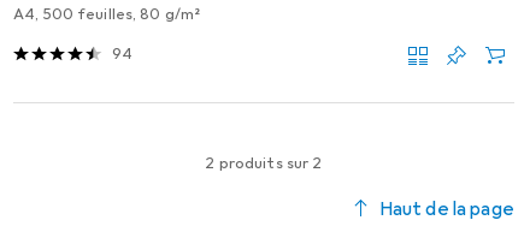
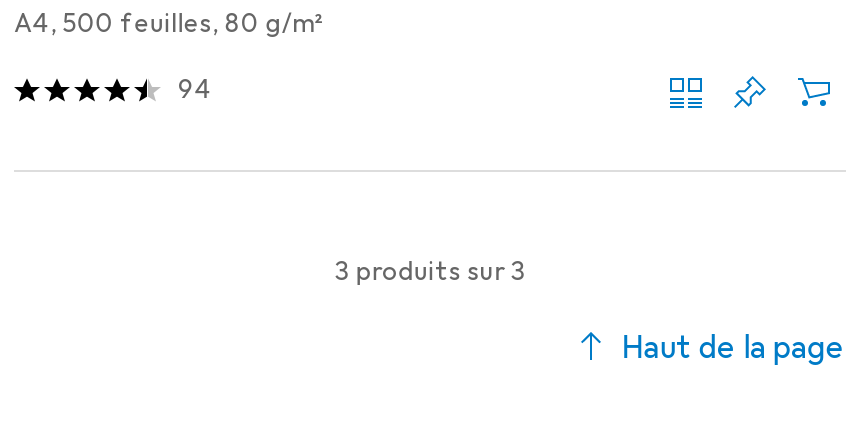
[205,153,322,173] 2 produits sur 2 -> [335,255,525,287] 3 produits sur 3

